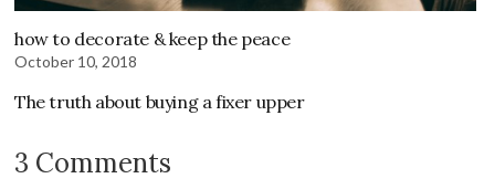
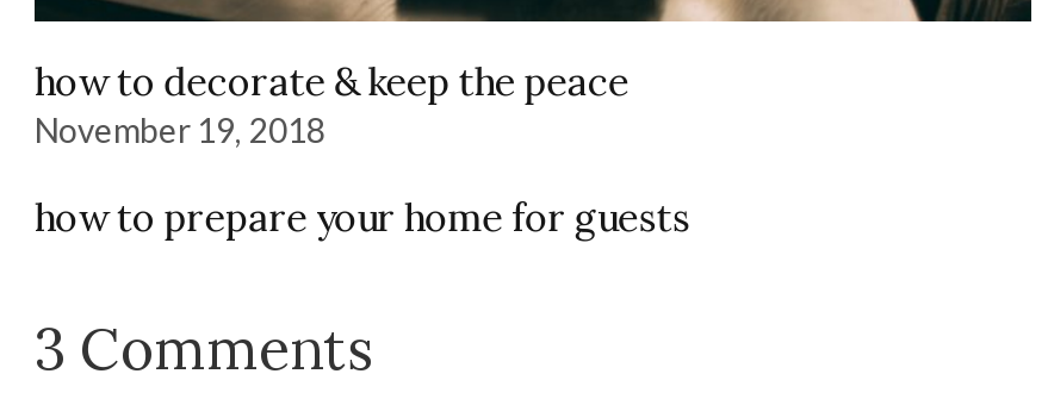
[14,52,137,70] October 10, 2018 -> [35,111,325,152] November 19, 2018
[14,90,305,112] The truth about buying a fixer upper -> [35,194,690,242] how to prepare your home for guests

